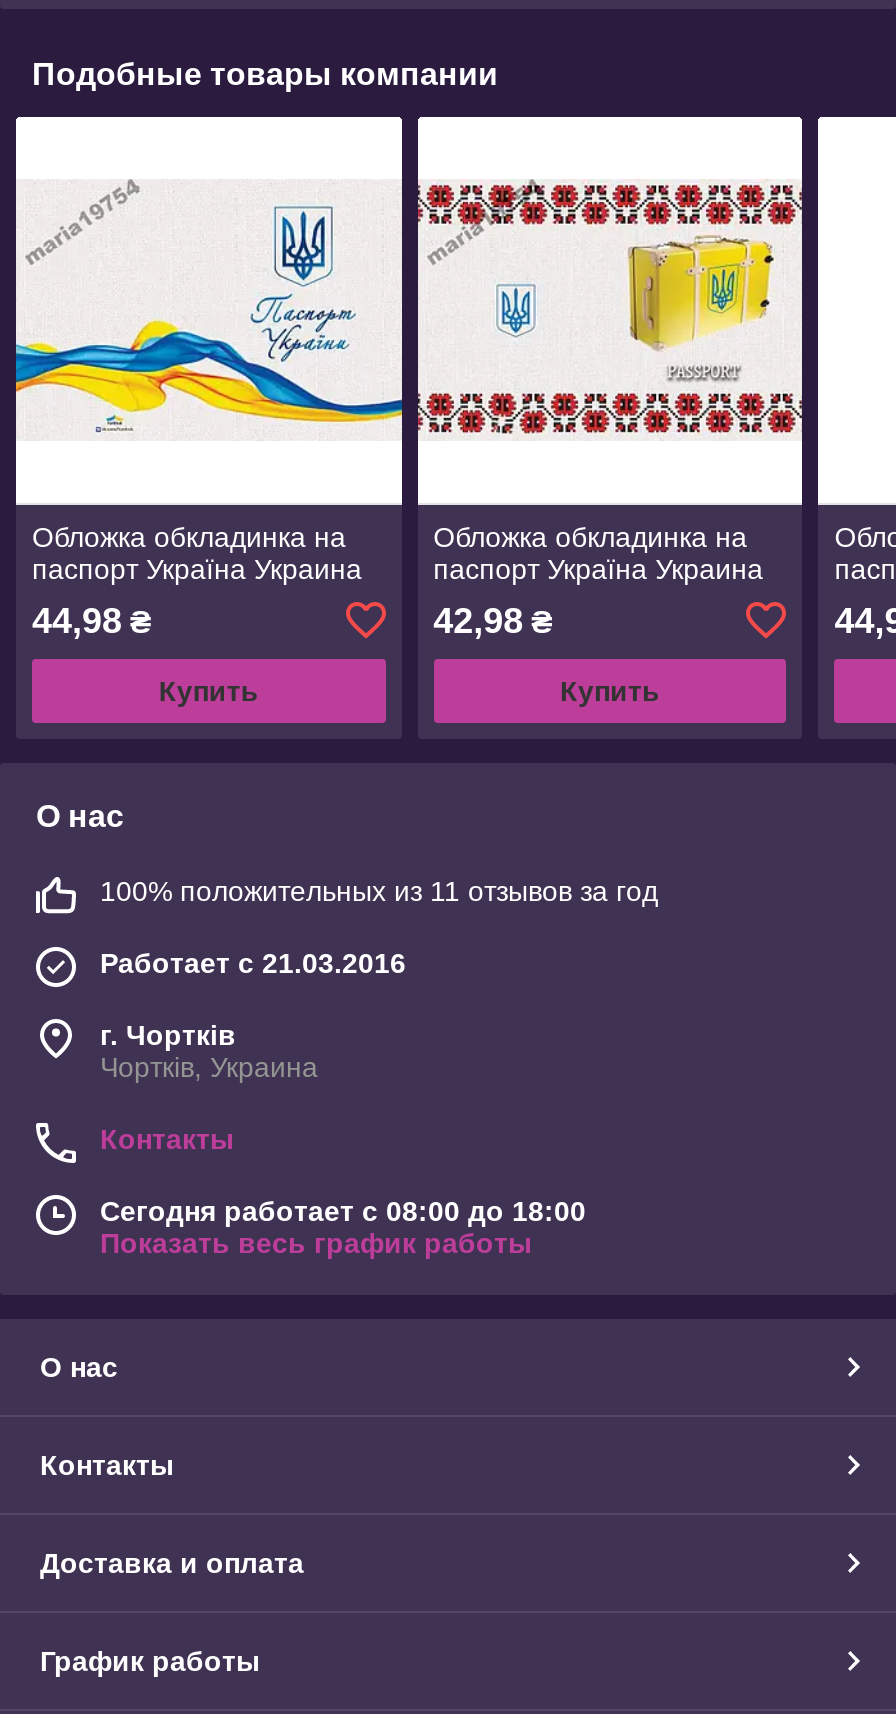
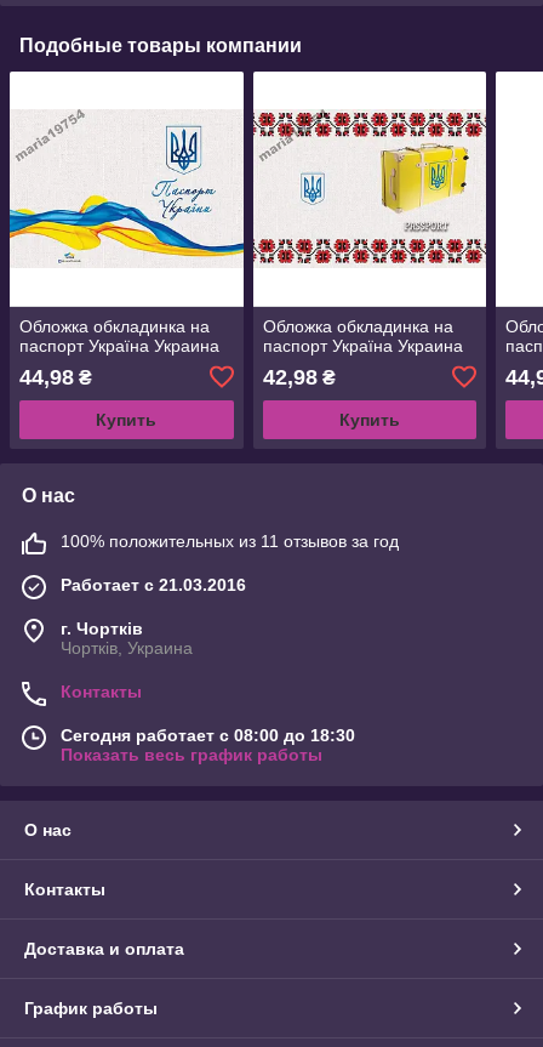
[100,1195,586,1227] Сегодня работает с 08:00 до 18:00 -> [61,725,355,745] Сегодня работает с 08:00 до 18:30

